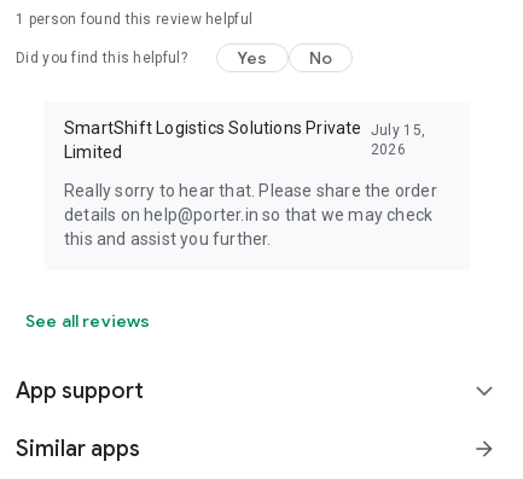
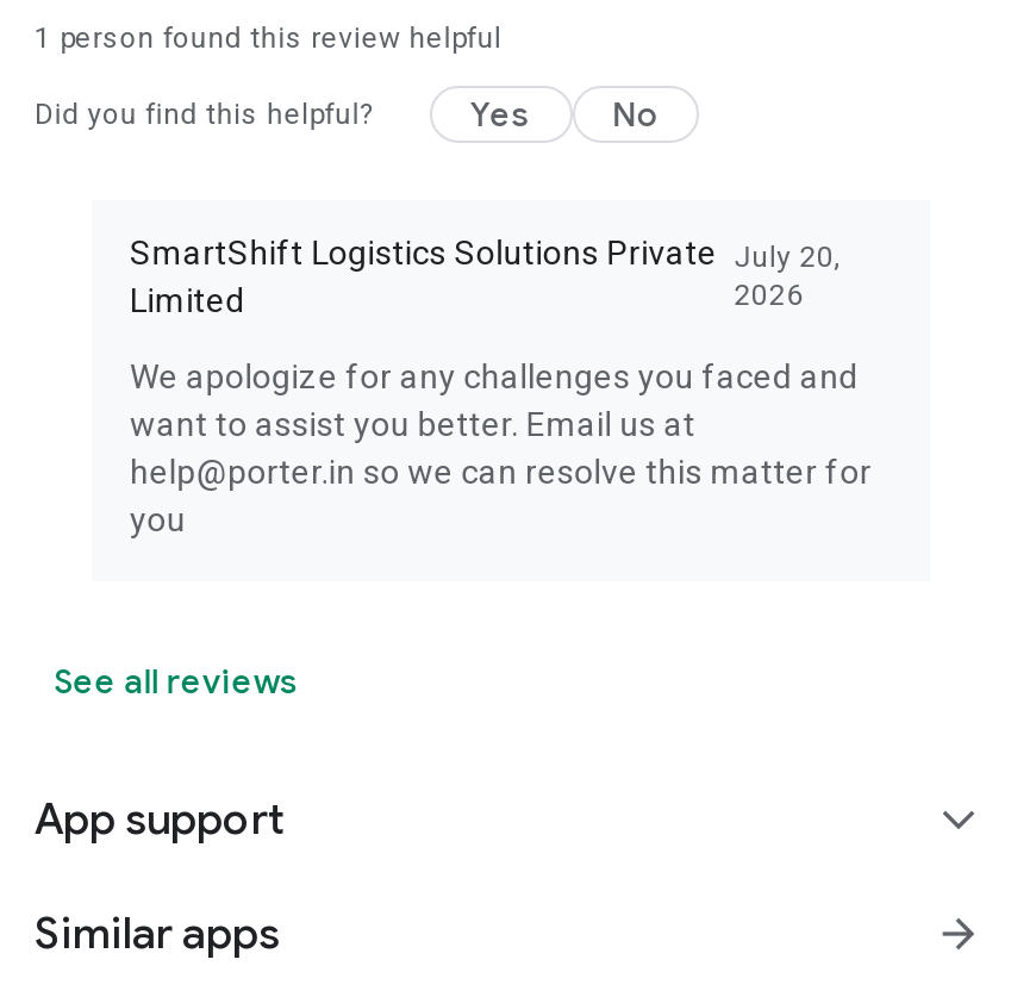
[64,118,425,139] SmartShift Logistics Solutions Private July 15, -> [130,233,842,274] SmartShift Logistics Solutions Private July 20,
[64,181,437,249] Really sorry to hear that. Please share the order | details on help@porter.in so that we may check | this and assist you further. -> [130,357,872,538] We apologize for any challenges you faced and | want to assist you better. Email us at | help@porter.in so we can resolve this matter for | you

